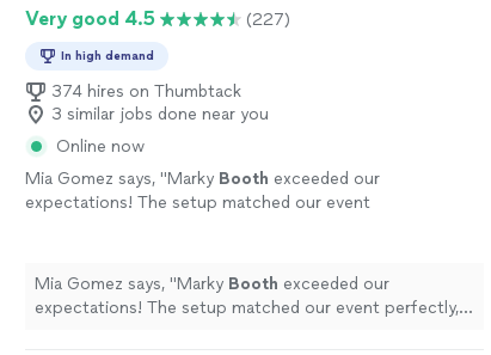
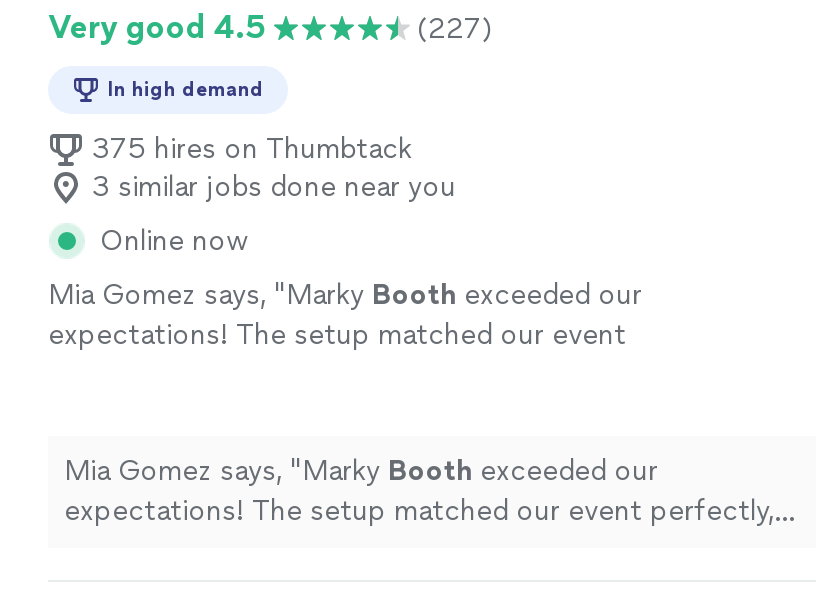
[51,81,241,102] 374 hires on Thumbtack -> [92,133,412,167] 375 hires on Thumbtack

